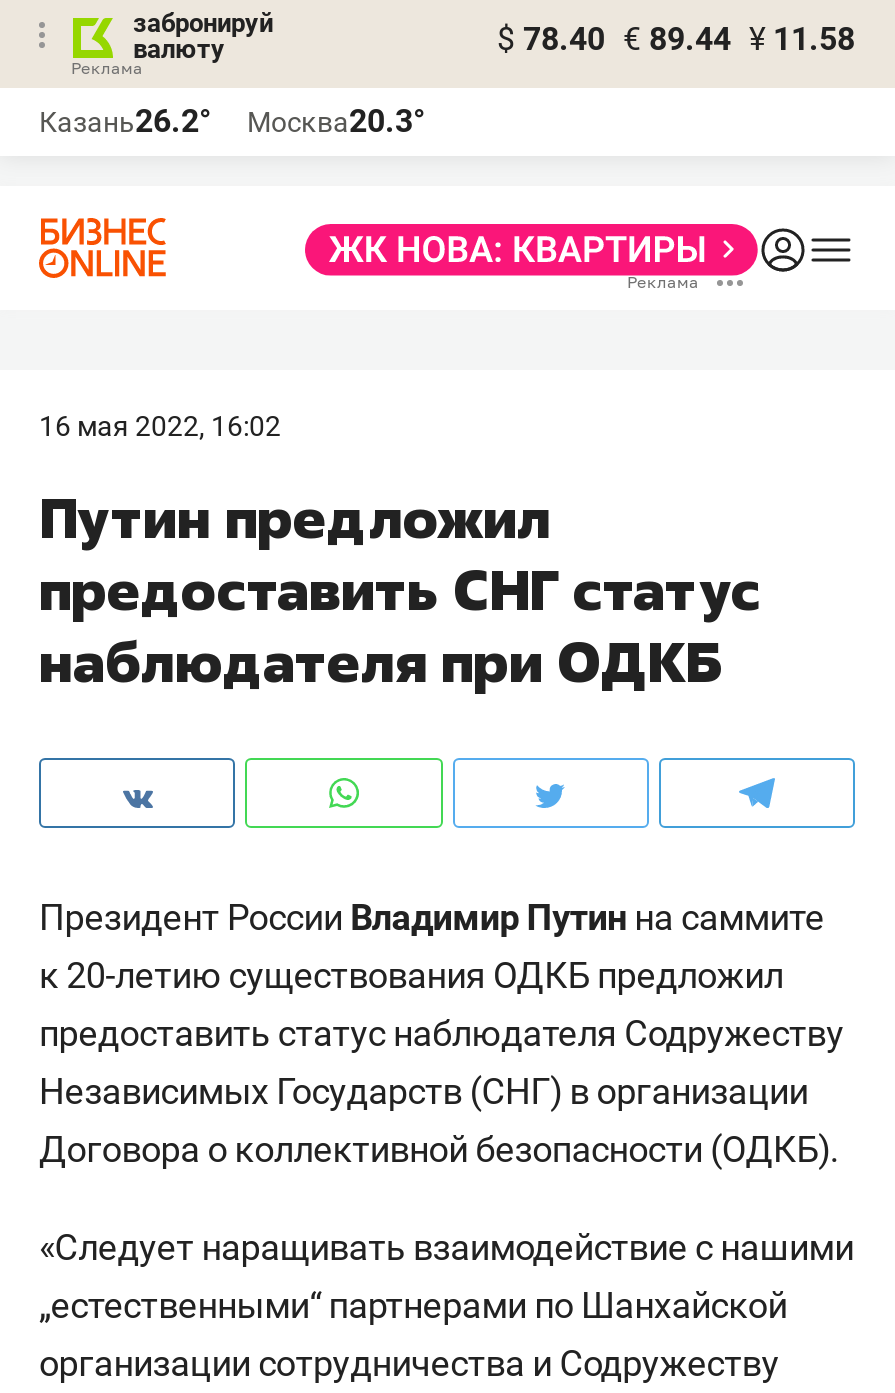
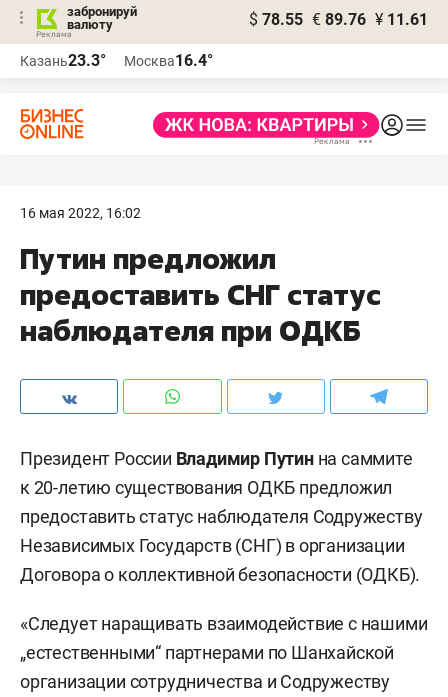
[497,20,855,58] $ 78.40 € 89.44 ¥ 11.58 -> [249,10,428,29] $ 78.55 € 89.76 ¥ 11.61
[39,102,211,140] Казань26.2° -> [20,51,106,70] Казань23.3°
[247,102,425,140] Москва20.3° -> [124,51,213,70] Москва16.4°

